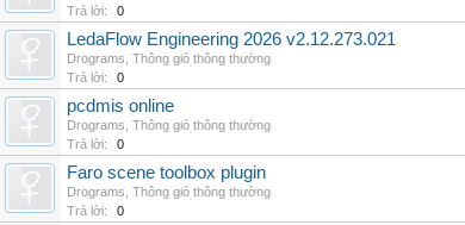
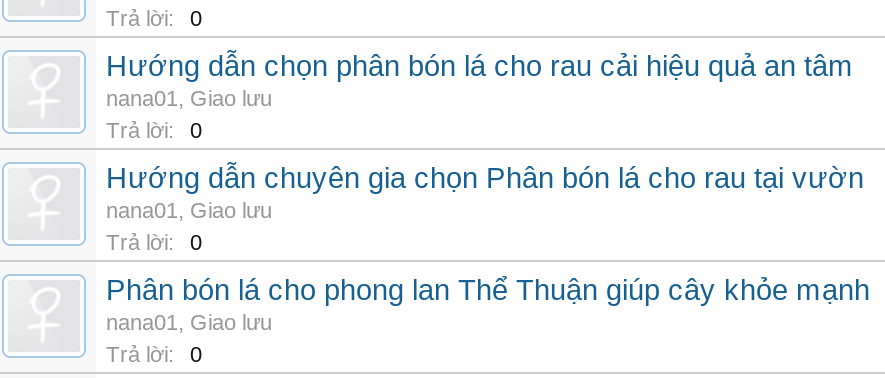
[67,30,396,65] LedaFlow Engineering 2026 v2.12.273.021 | Drograms, Thông gió thông thường -> [106,50,854,110] Hướng dẫn chọn phân bón lá cho rau cải hiệu quả an tâm | nana01, Giao lưu
[67,96,271,132] pcdmis online | Drograms, Thông gió thông thường -> [106,162,864,222] Hướng dẫn chuyên gia chọn Phân bón lá cho rau tại vườn | nana01, Giao lưu
[67,163,271,199] Faro scene toolbox plugin | Drograms, Thông gió thông thường -> [106,274,870,334] Phân bón lá cho phong lan Thể Thuận giúp cây khỏe mạnh | nana01, Giao lưu

